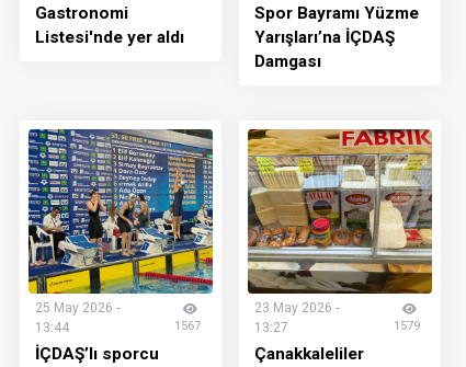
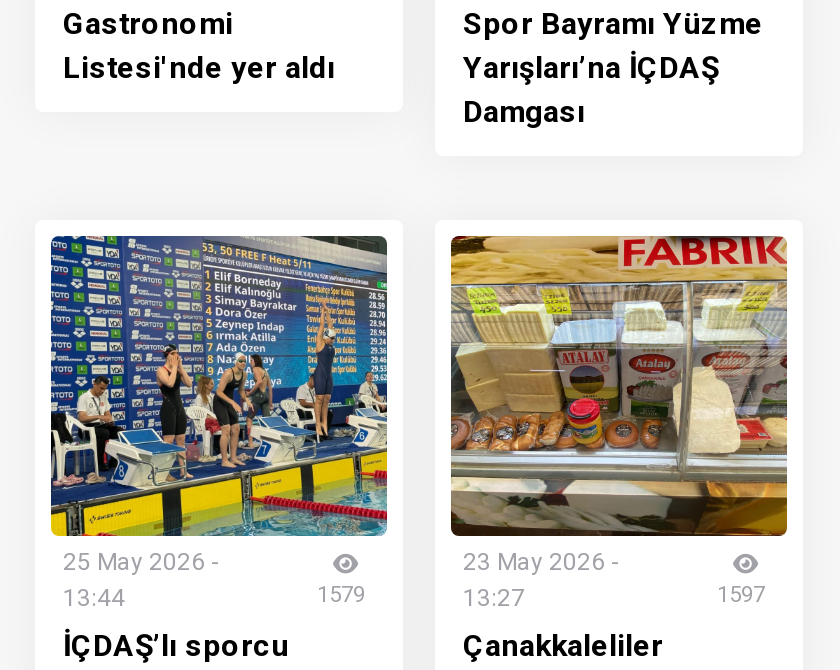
[174,319,201,333] 1567 -> [317,582,365,608] 1579
[394,319,420,333] 1579 -> [717,582,765,608] 1597

